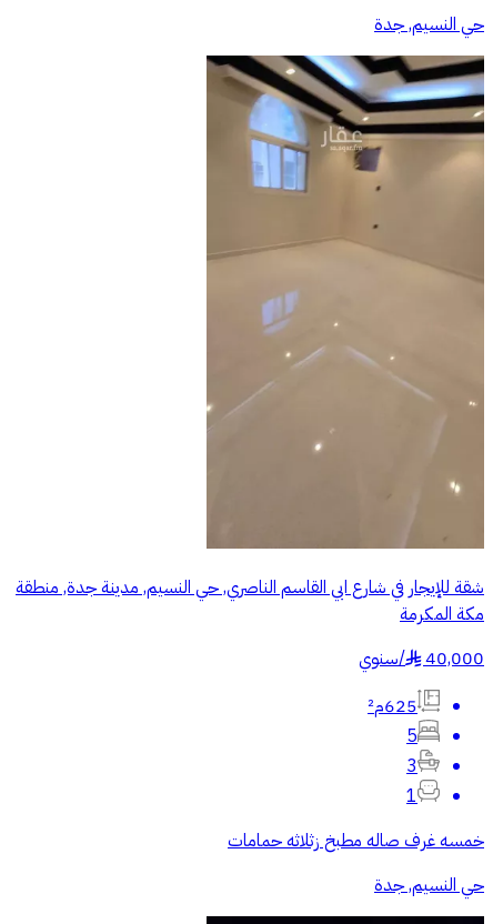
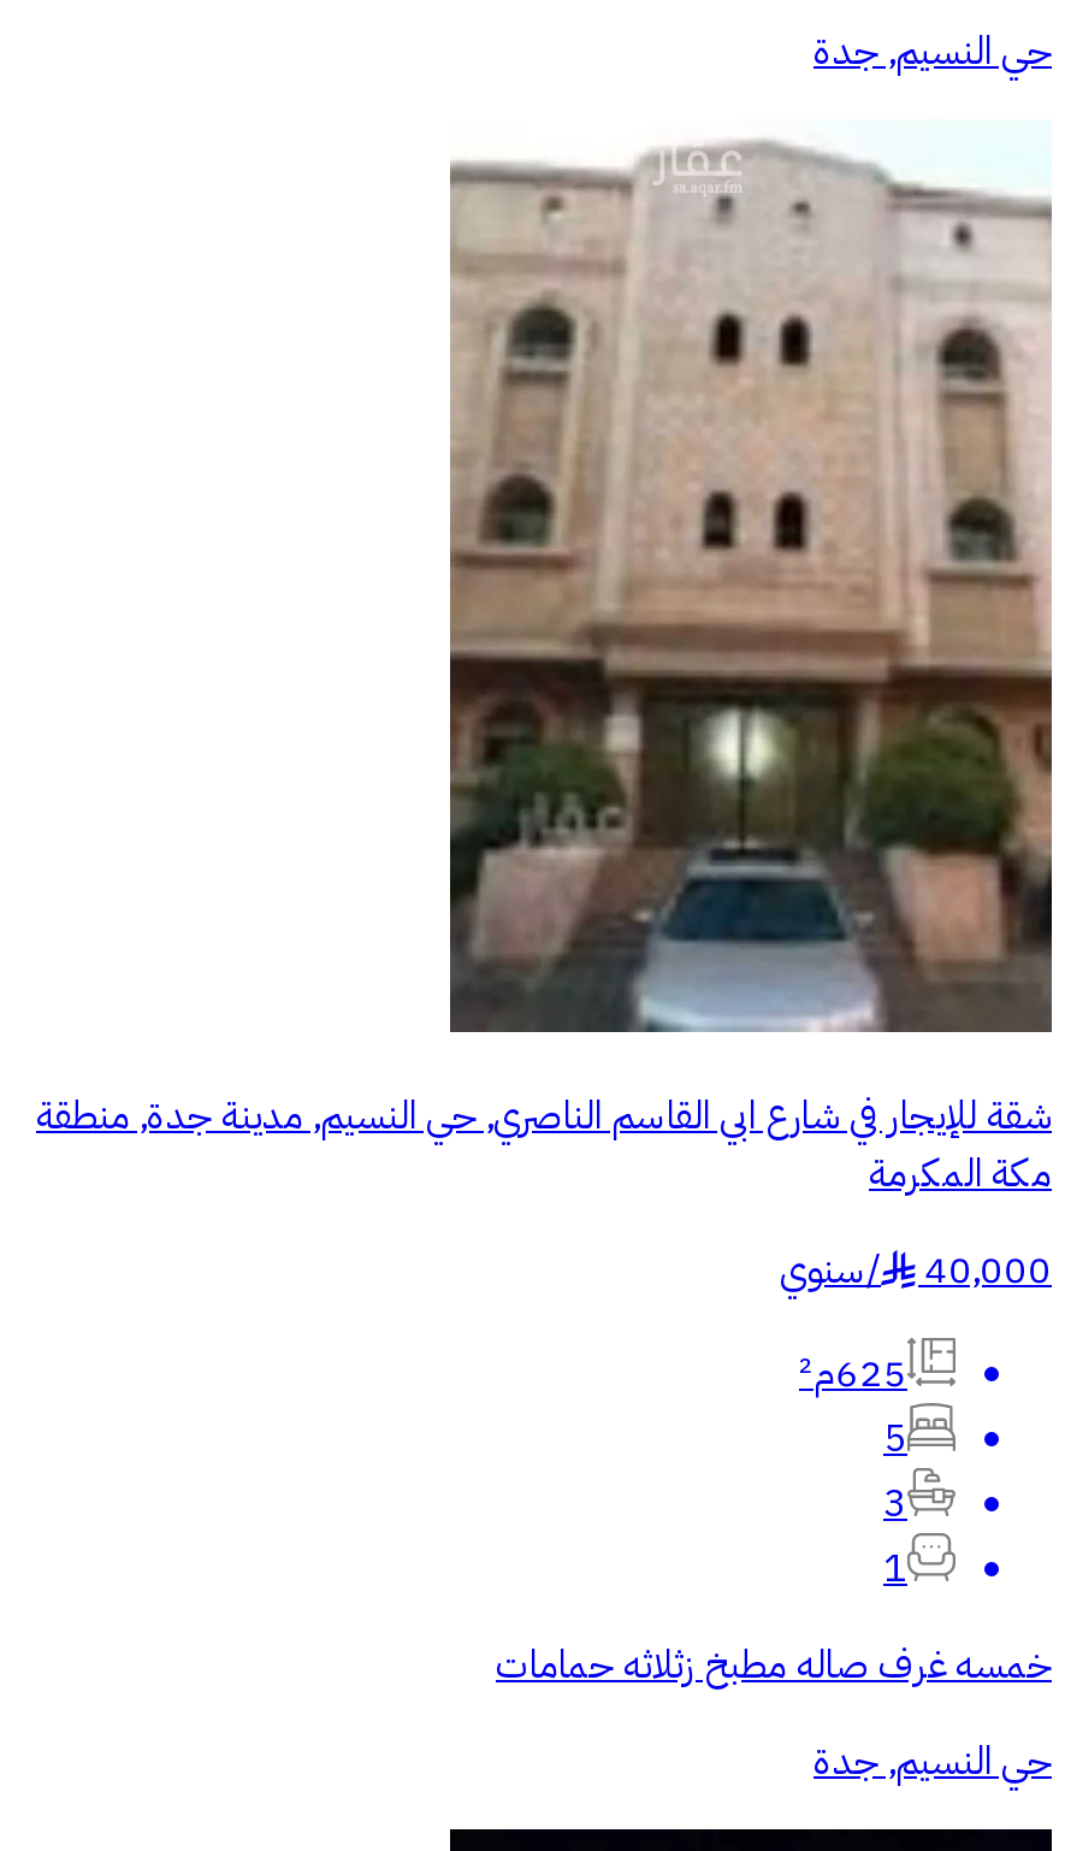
[205,54,485,549] [image] -> [448,120,1054,1033] [image]

